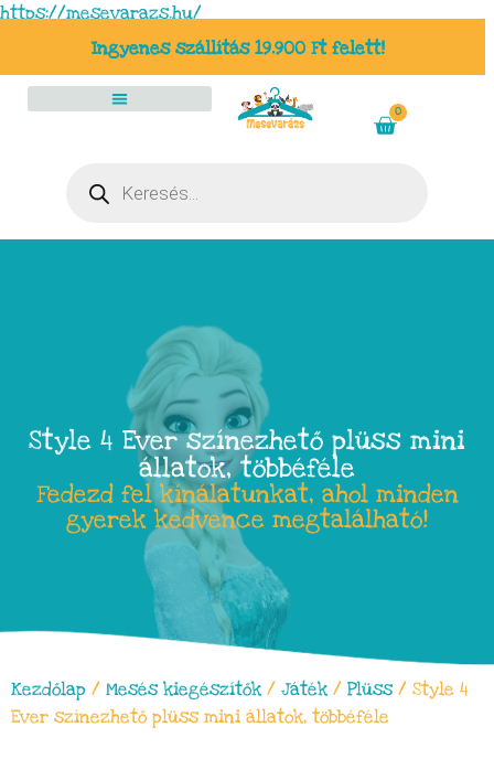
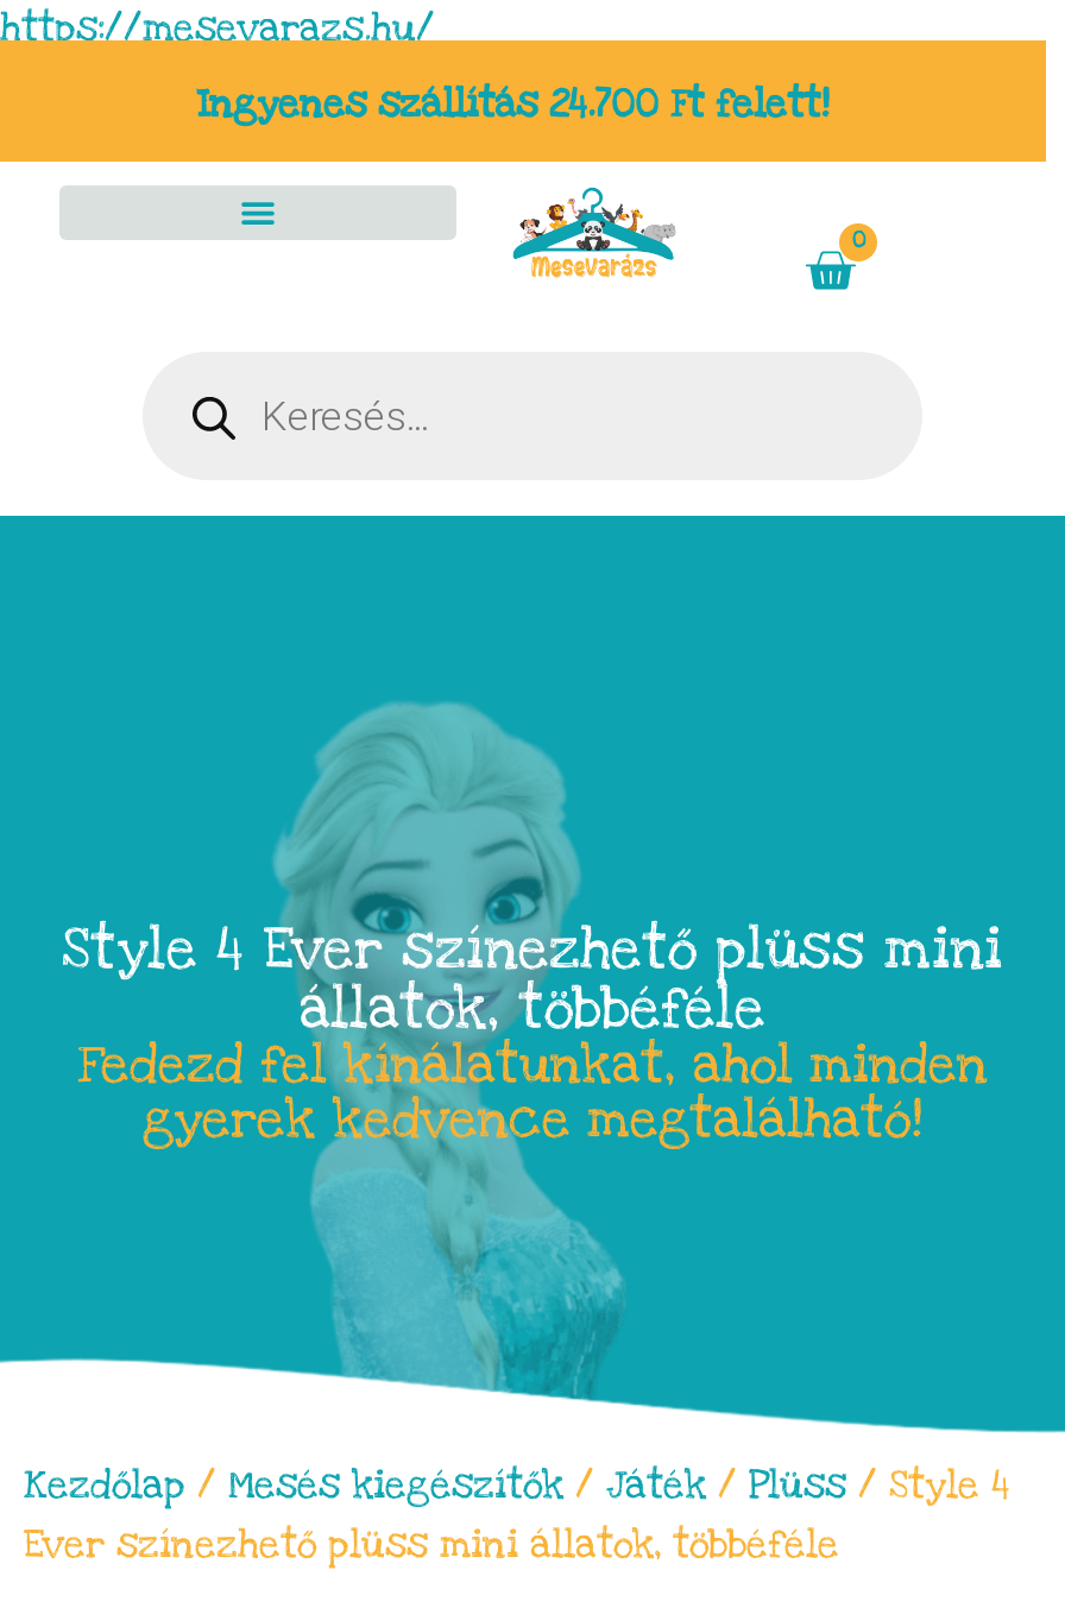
[92,36,385,61] Ingyenes szállítás 19.900 Ft felett! -> [197,78,830,131] Ingyenes szállítás 24.700 Ft felett!

